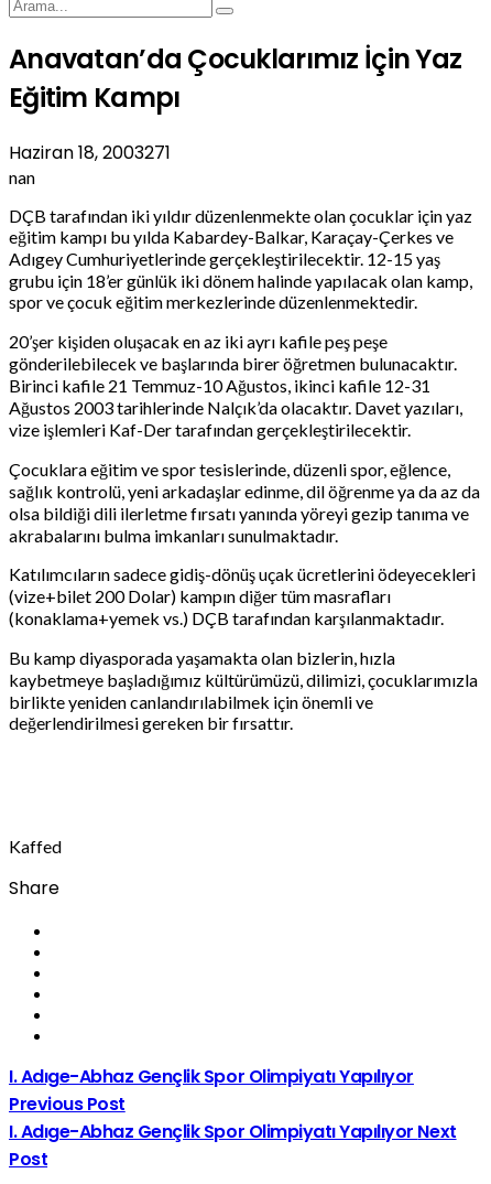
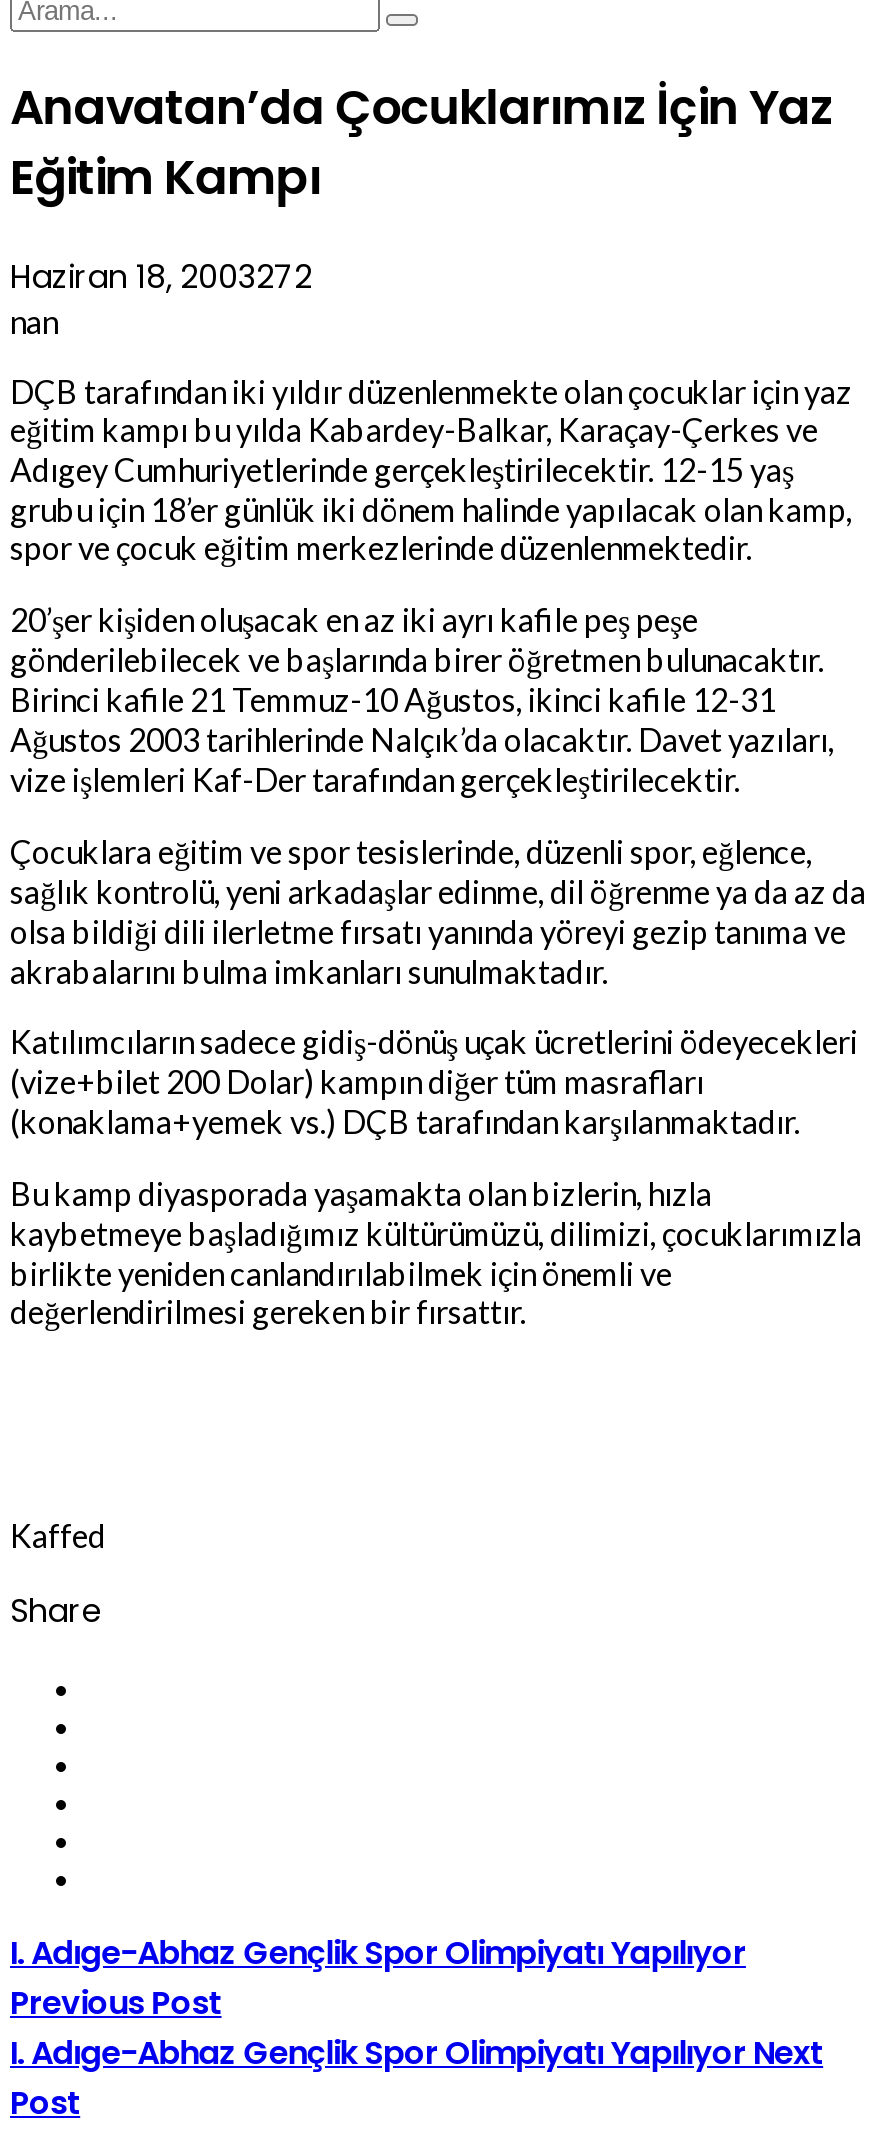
[9,140,171,165] Haziran 18, 2003271 -> [10,254,312,300] Haziran 18, 2003272

